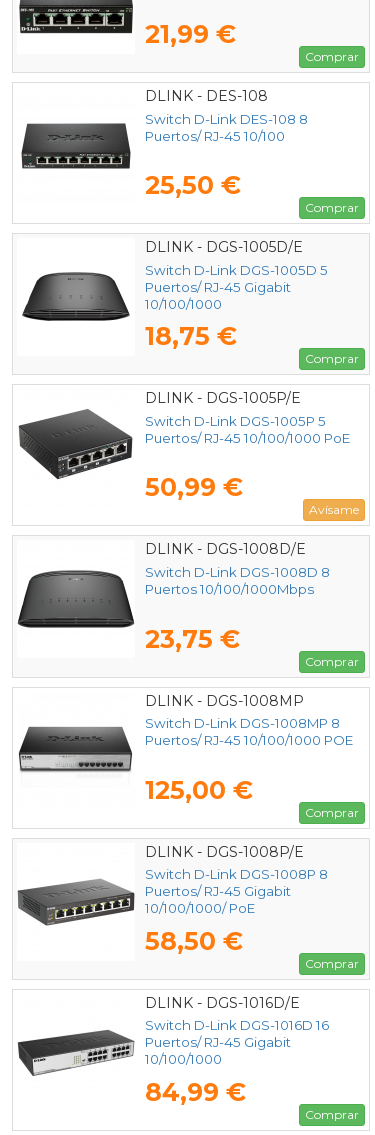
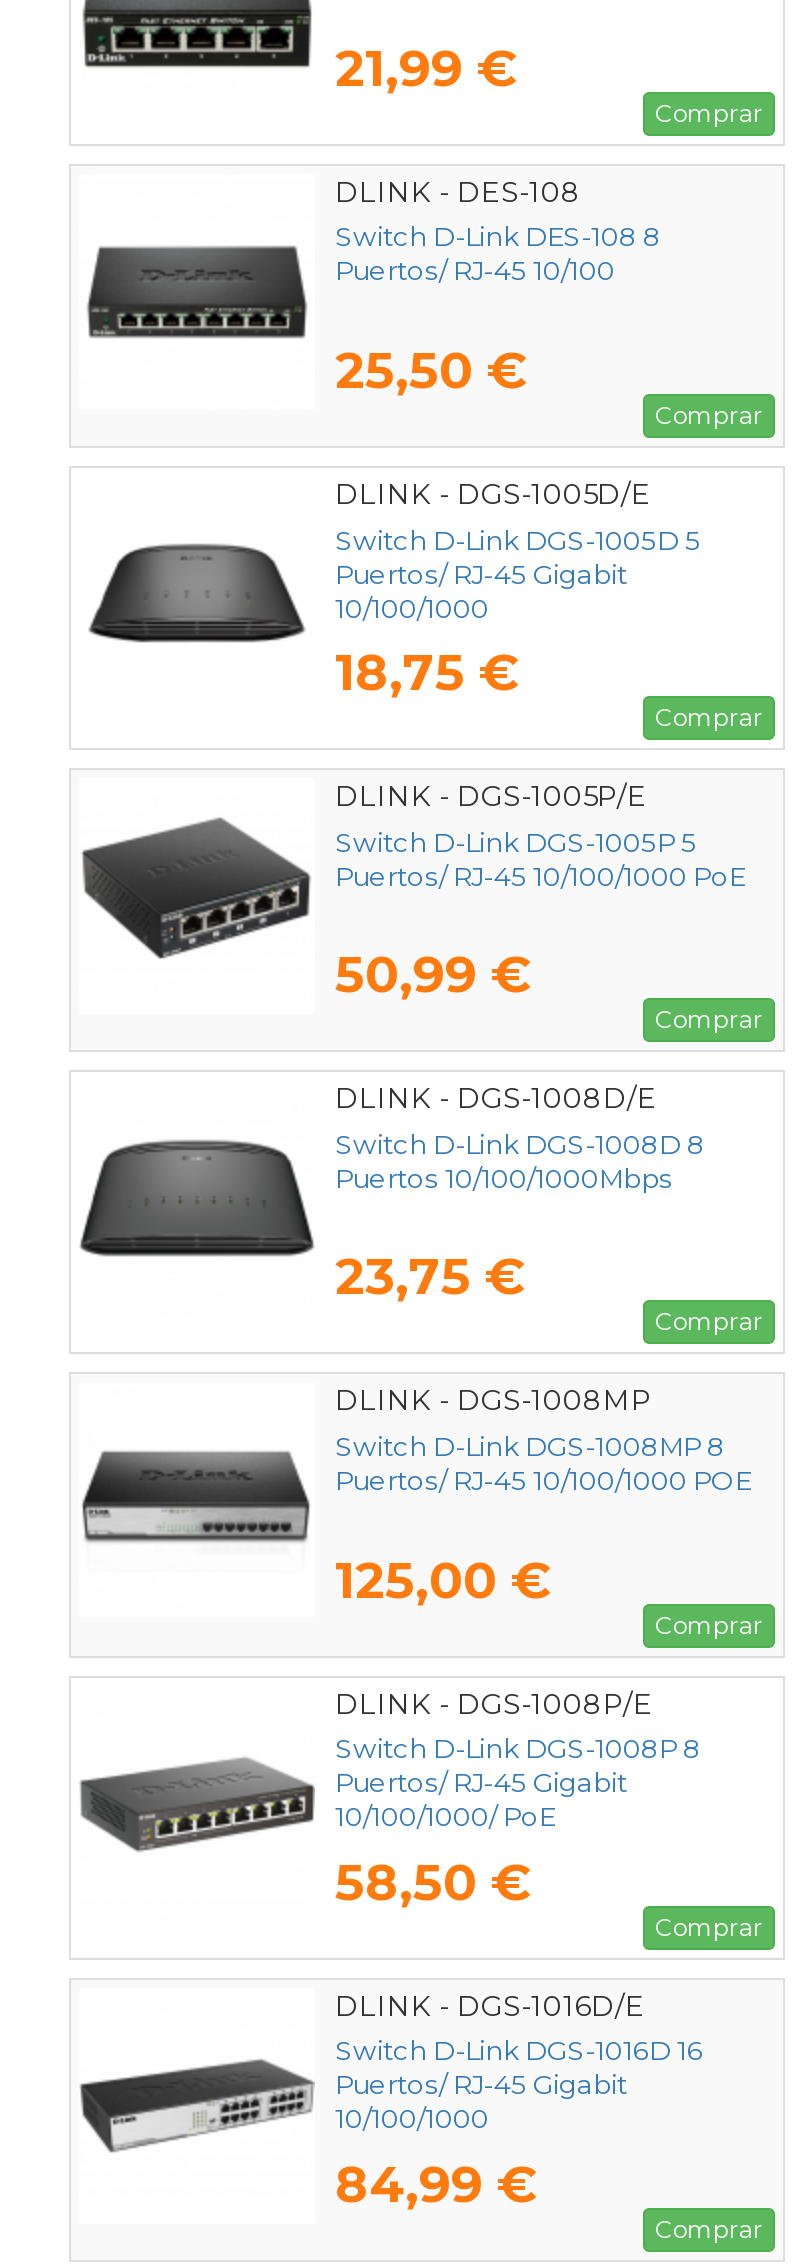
[309,502,359,517] Avísame -> [655,1005,763,1035] Comprar

